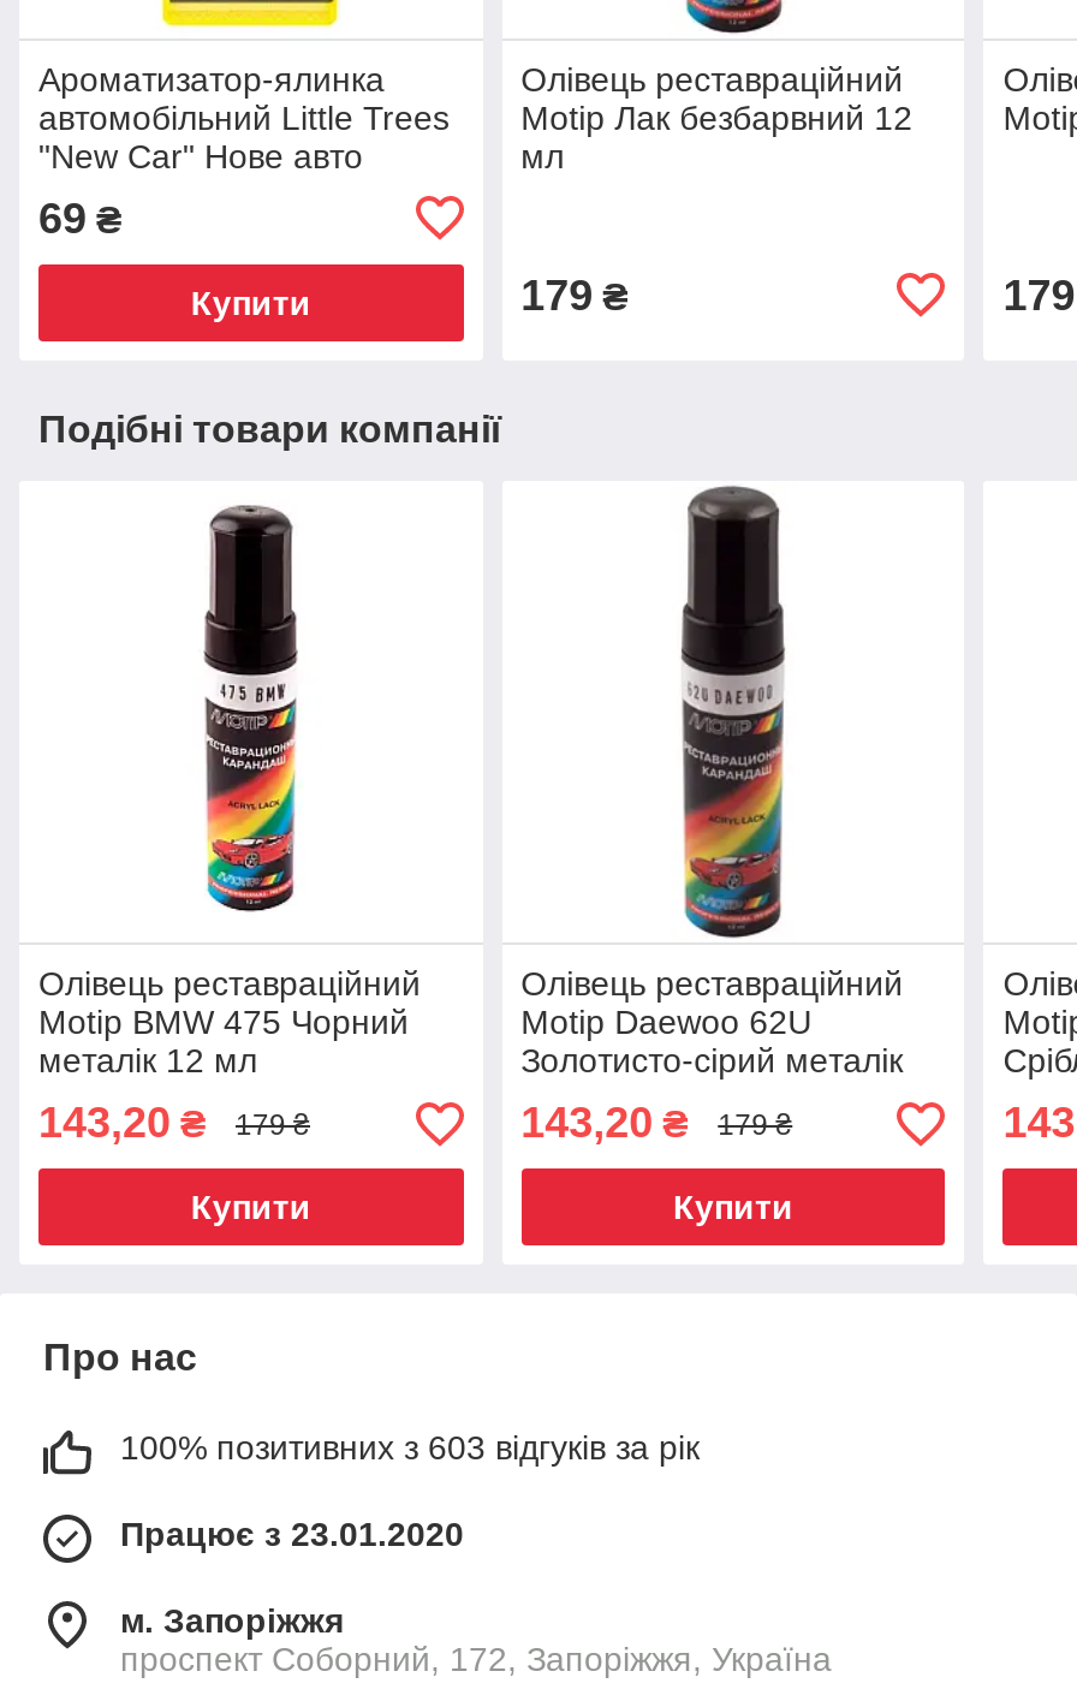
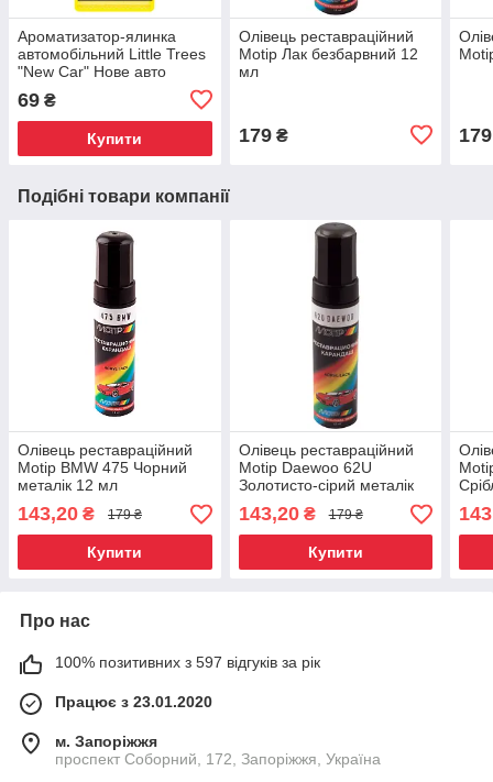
[120,1429,700,1468] 100% позитивних з 603 відгуків за рік -> [55,654,320,671] 100% позитивних з 597 відгуків за рік

